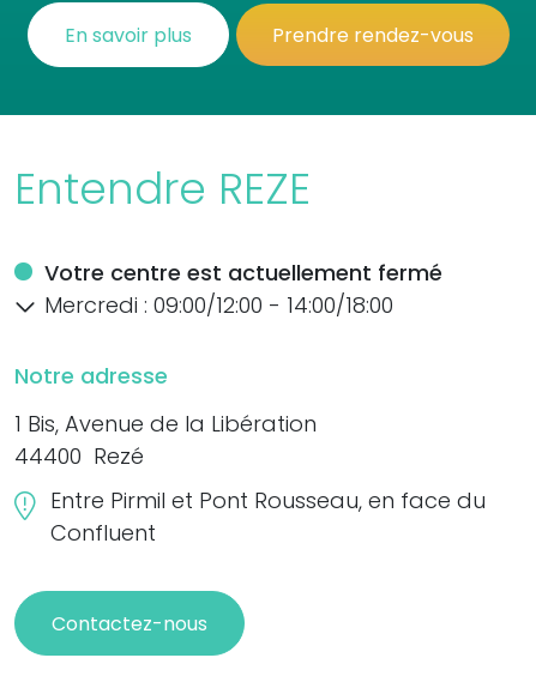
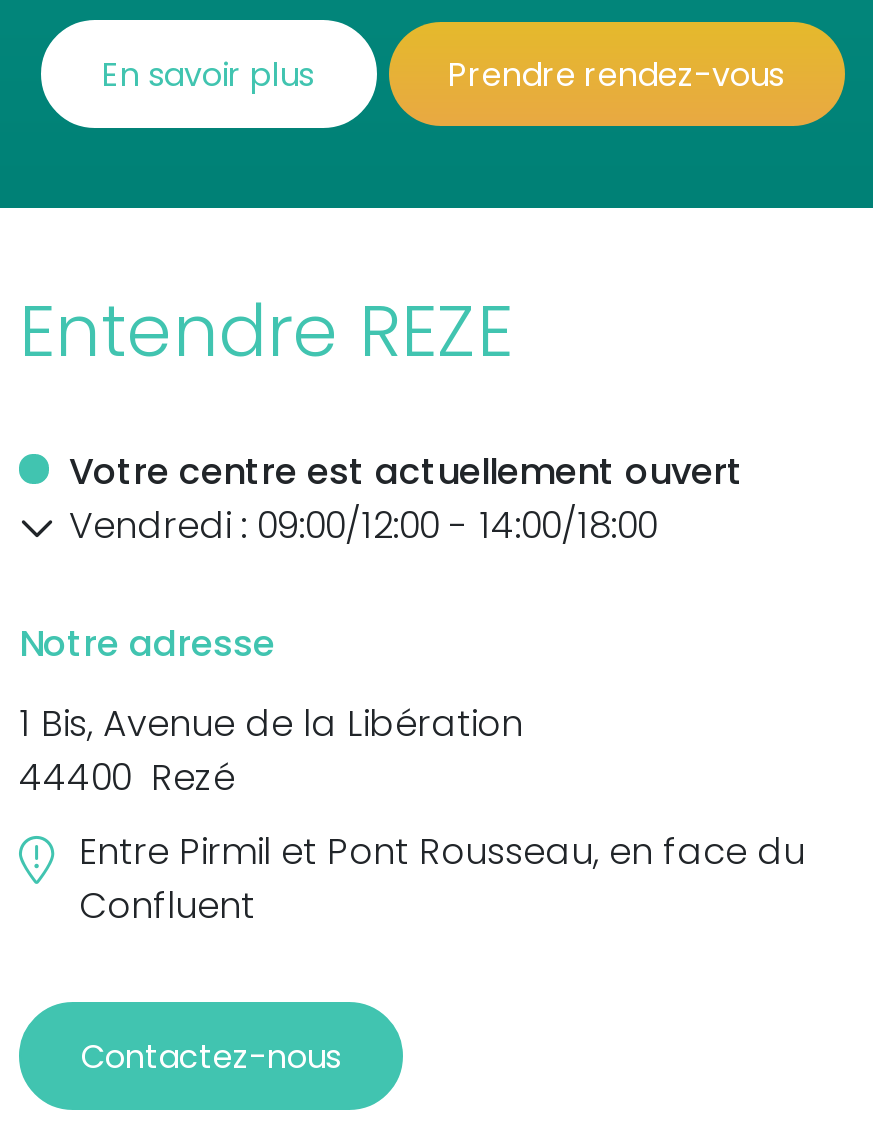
[44,258,442,320] Votre centre est actuellement fermé | Mercredi : 09:00/12:00 - 14:00/18:00 -> [69,446,743,550] Votre centre est actuellement ouvert | Vendredi : 09:00/12:00 - 14:00/18:00

